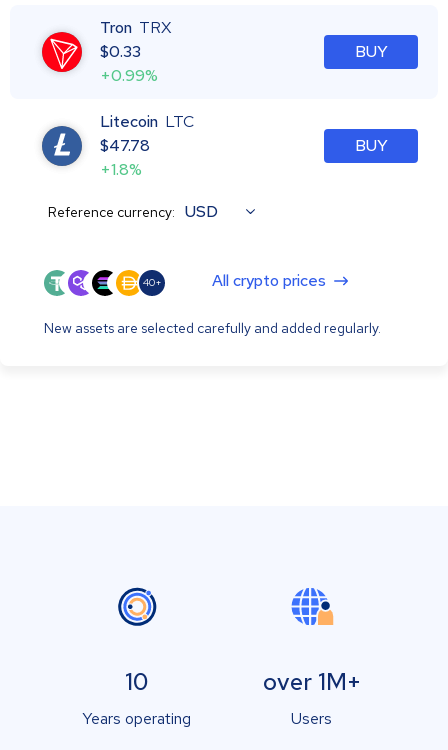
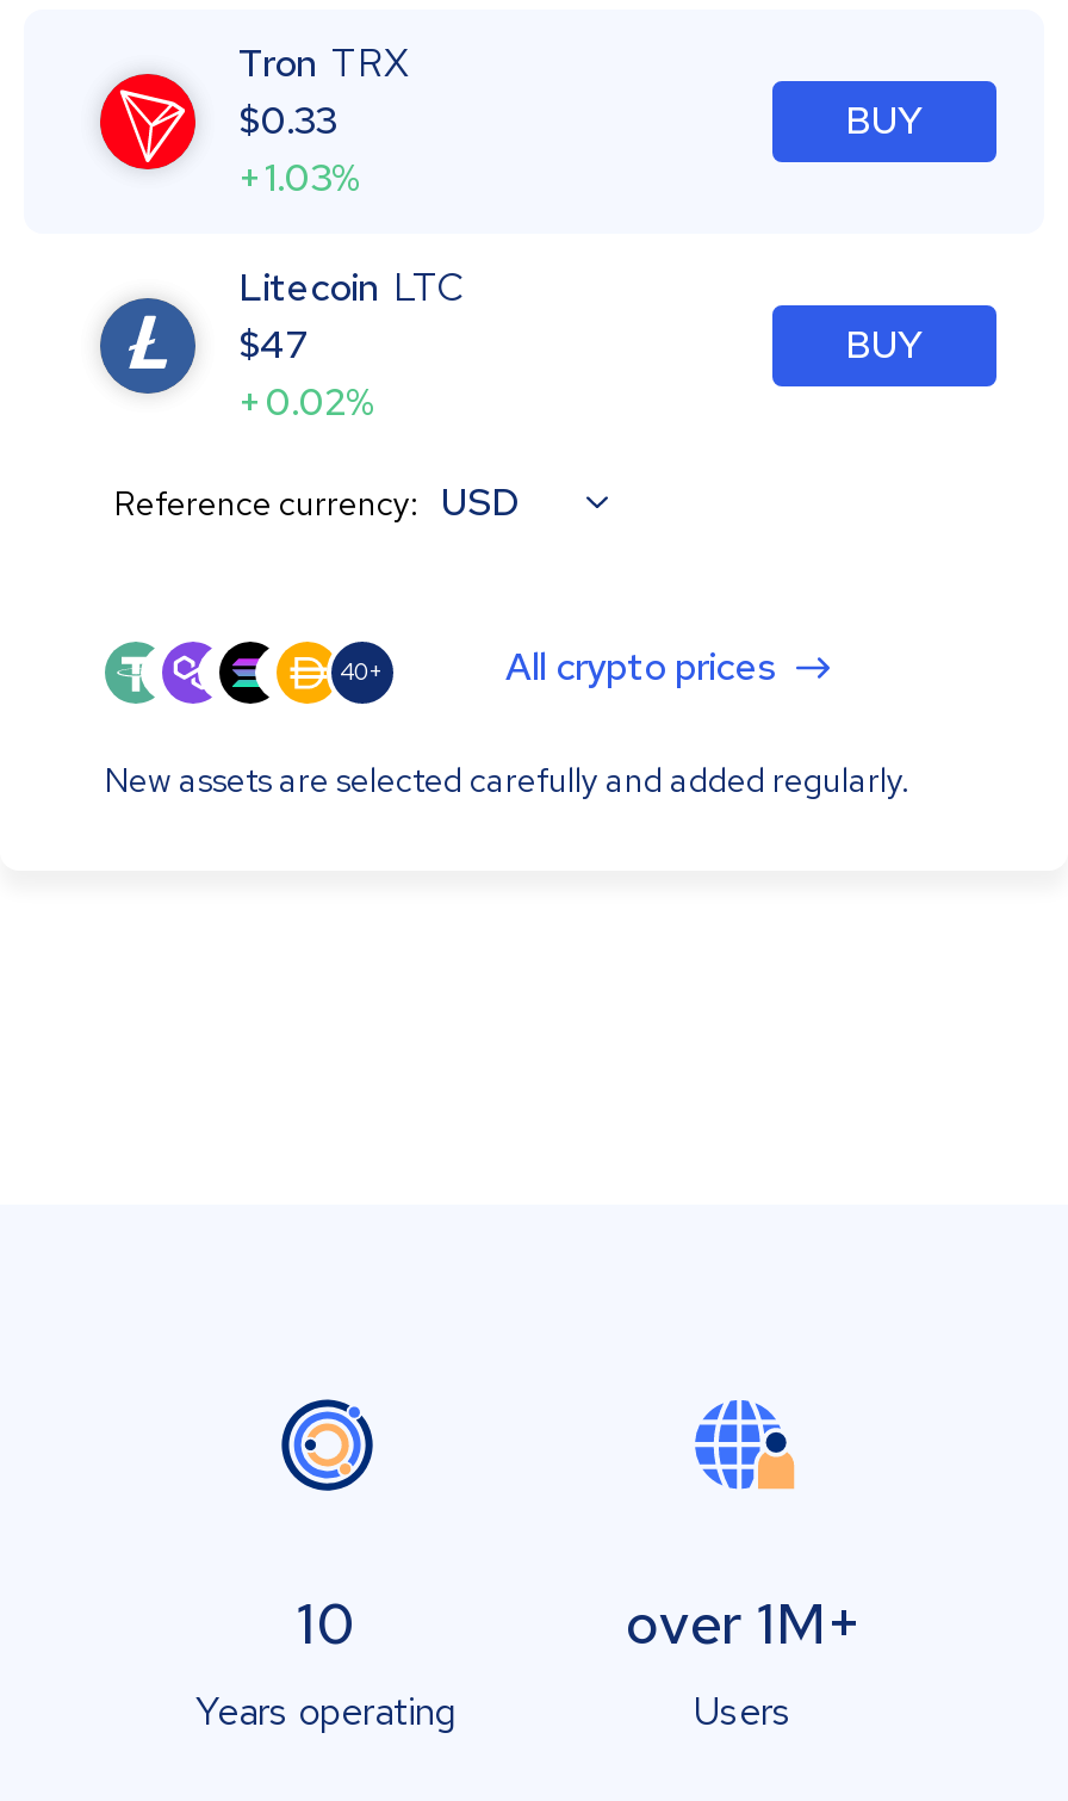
[100,65,158,86] +0.99% -> [238,152,362,202] +1.03%
[100,135,150,156] $47.78 -> [238,319,310,369] $47
[100,159,142,180] +1.8% -> [238,376,377,427] +0.02%

